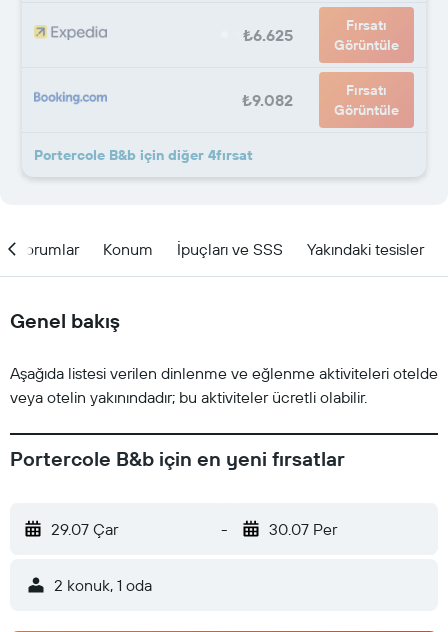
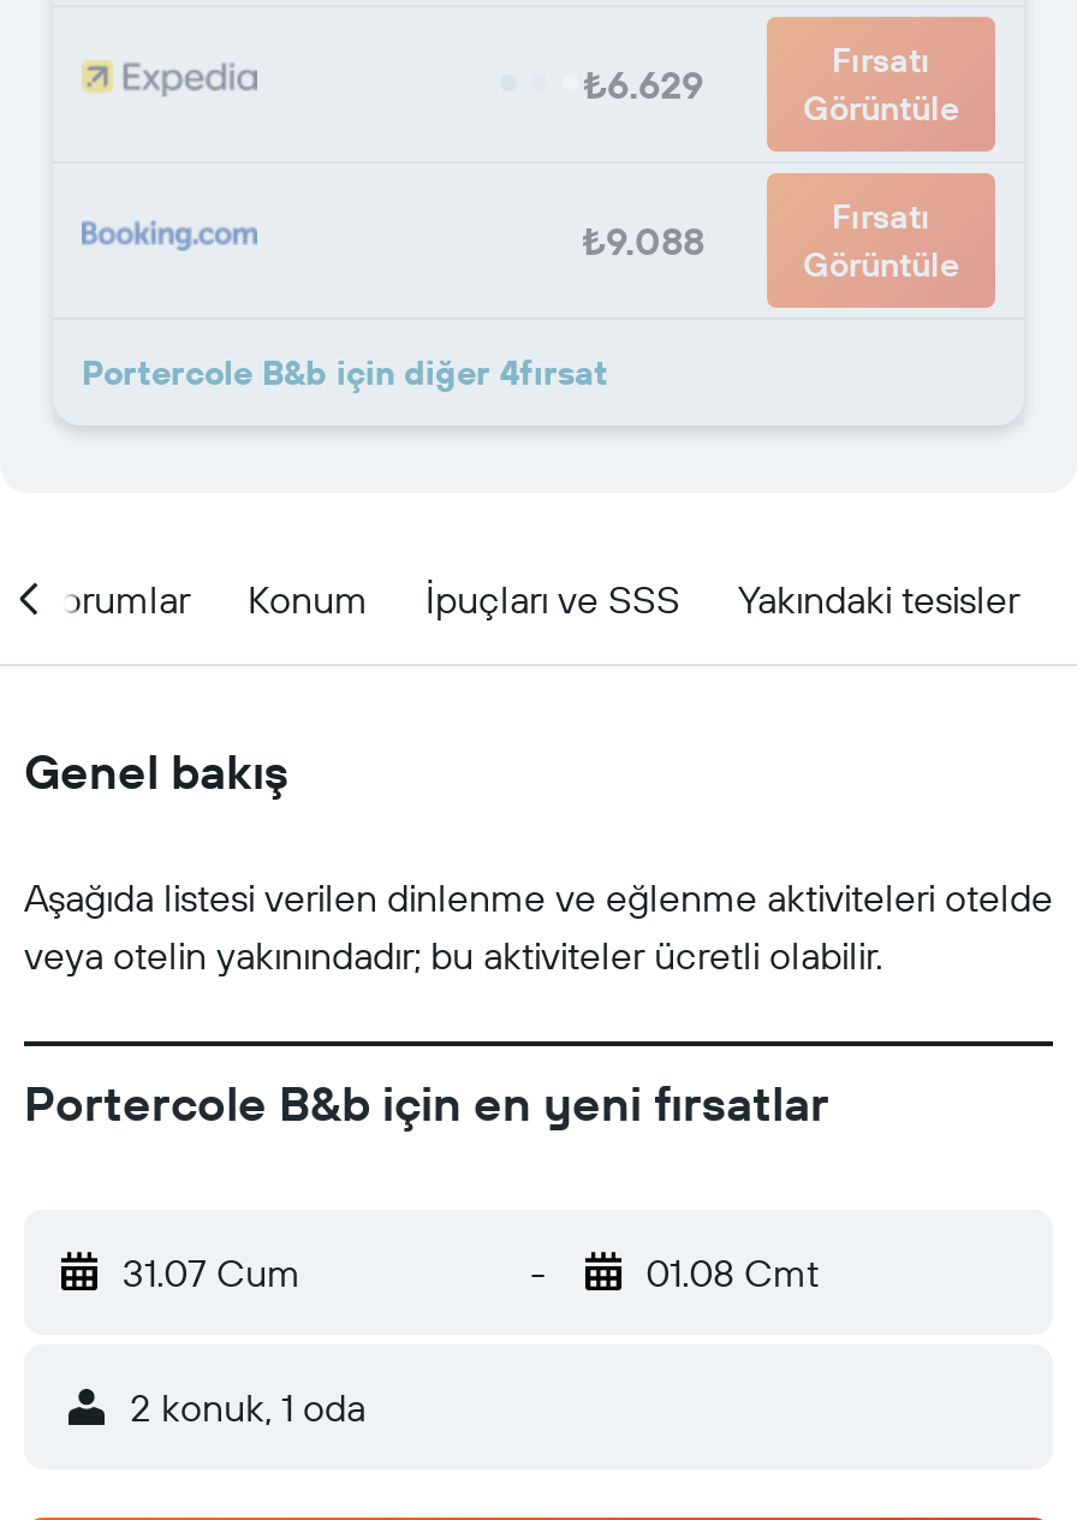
[242,25,292,45] ₺6.625 -> [583,60,703,108] ₺6.629
[242,90,293,110] ₺9.082 -> [582,216,704,265] ₺9.088
[51,519,118,539] 29.07 Çar -> [123,1248,301,1296] 31.07 Cum
[268,519,336,539] 30.07 Per -> [645,1248,819,1296] 01.08 Cmt

